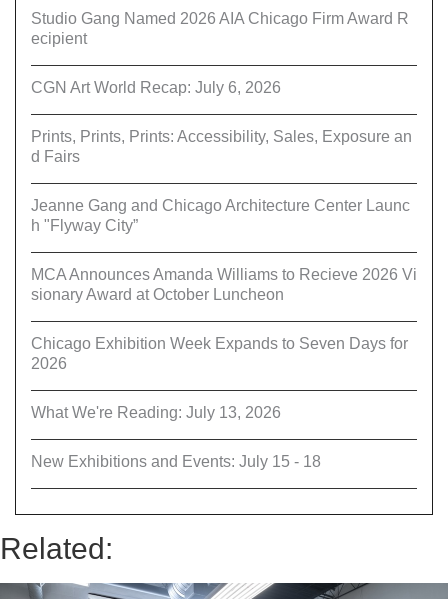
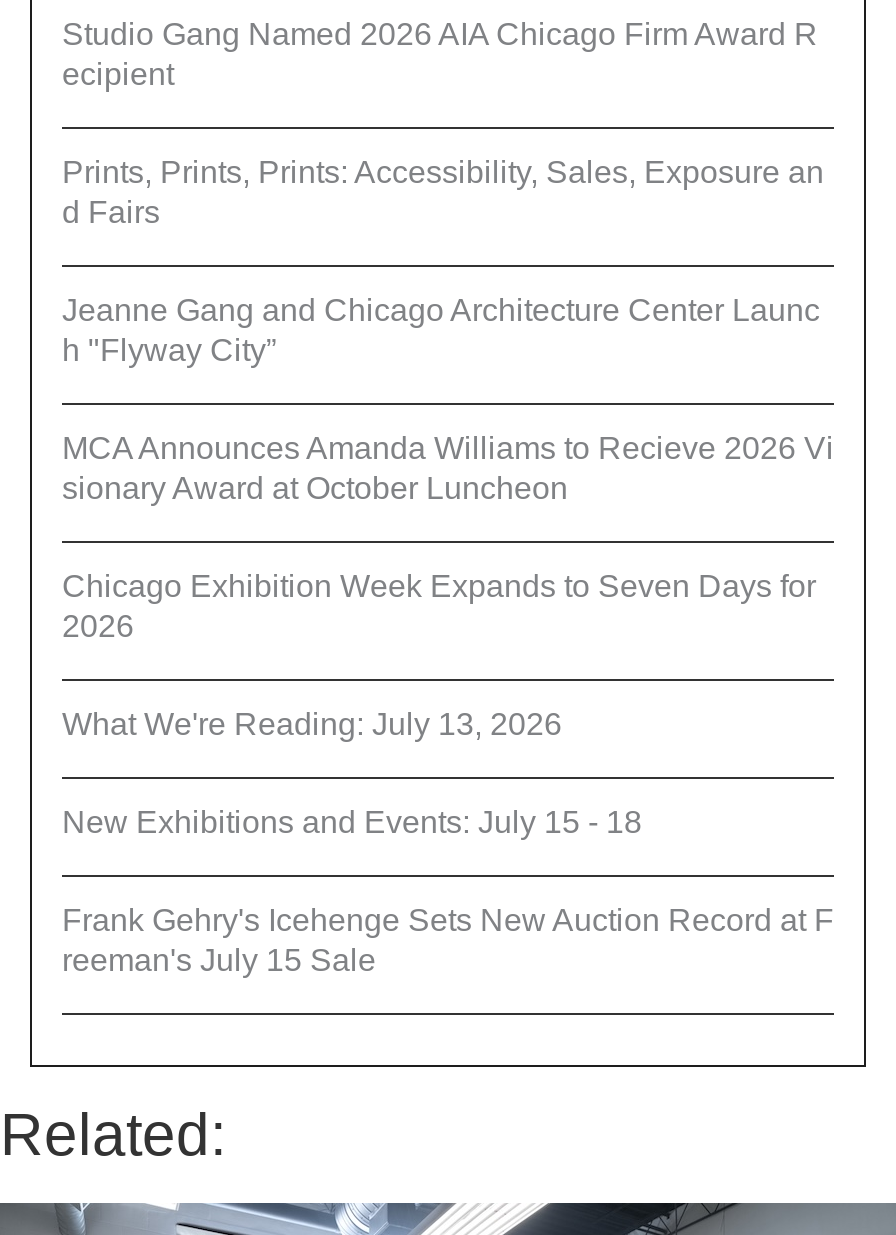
[31,79,281,96] CGN Art World Recap: July 6, 2026 -> none
moved [31,128,417,470] -> [62,155,834,839]: Prints, Prints, Prints: Accessibility, Sales, Exposure an | d Fairs | Jeanne Gang and Chicago Architecture Center Launc | ... | What We're Reading: July 13, 2026 | New Exhibitions and Events: July 15 - 18
none -> [62,903,834,977] Frank Gehry's Icehenge Sets New Auction Record at F | reeman's July 15 Sale

